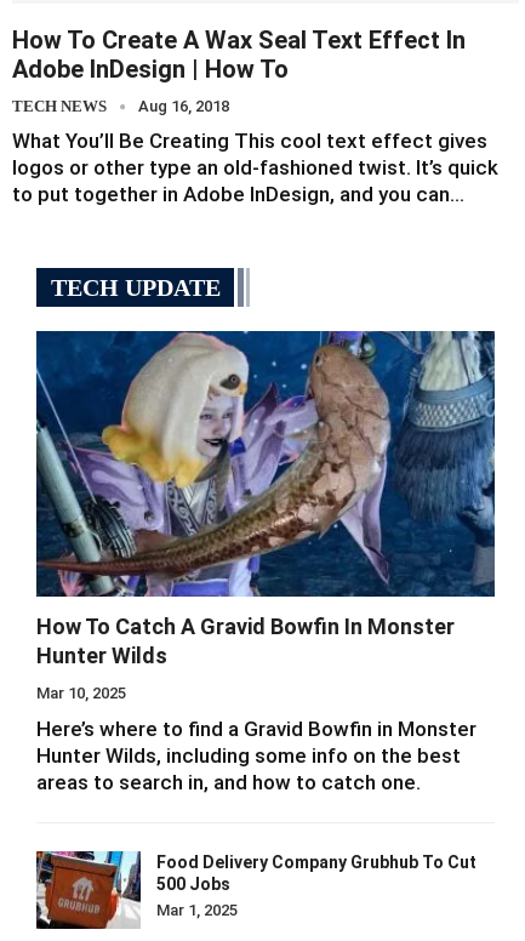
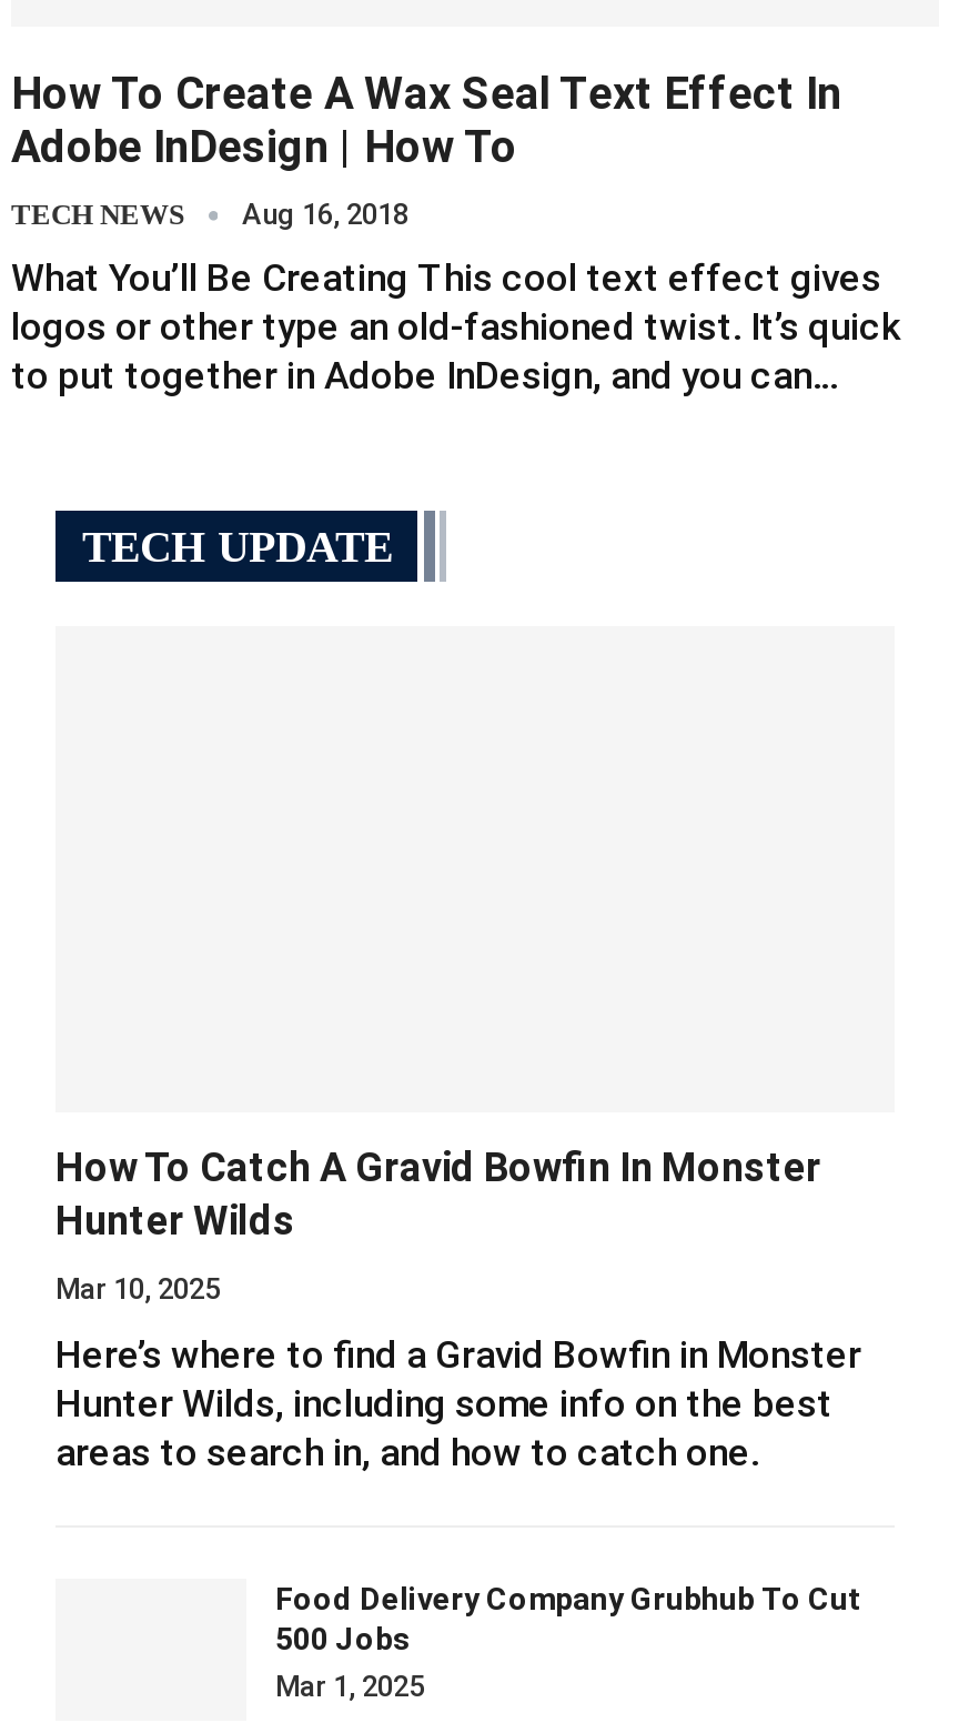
[35,330,496,598] [image] -> none
[35,850,142,930] [image] -> none

